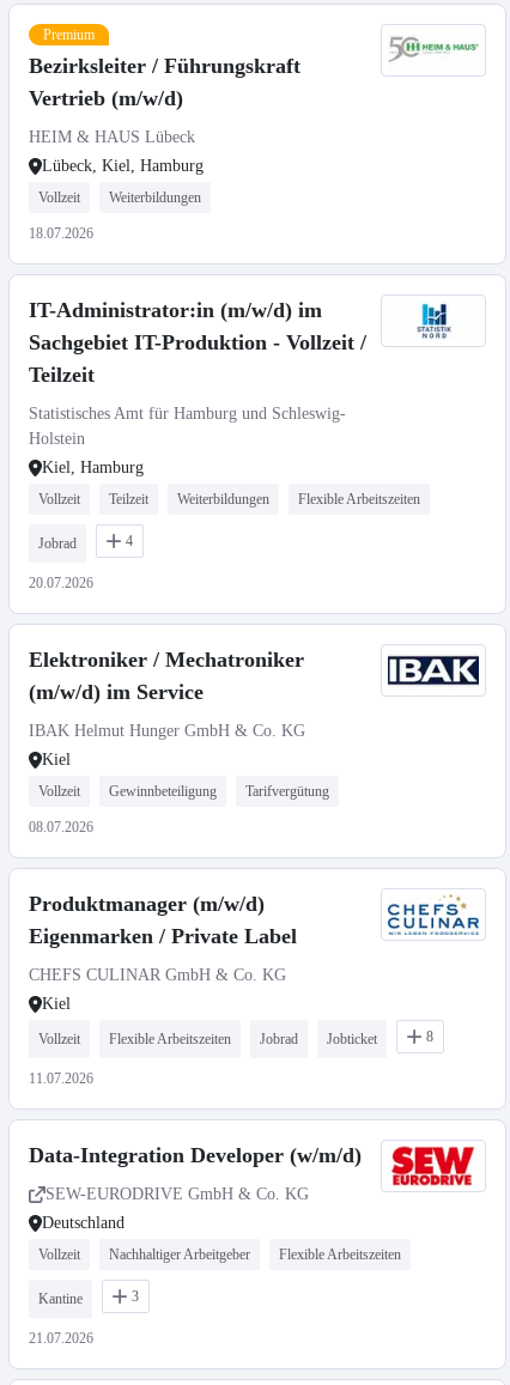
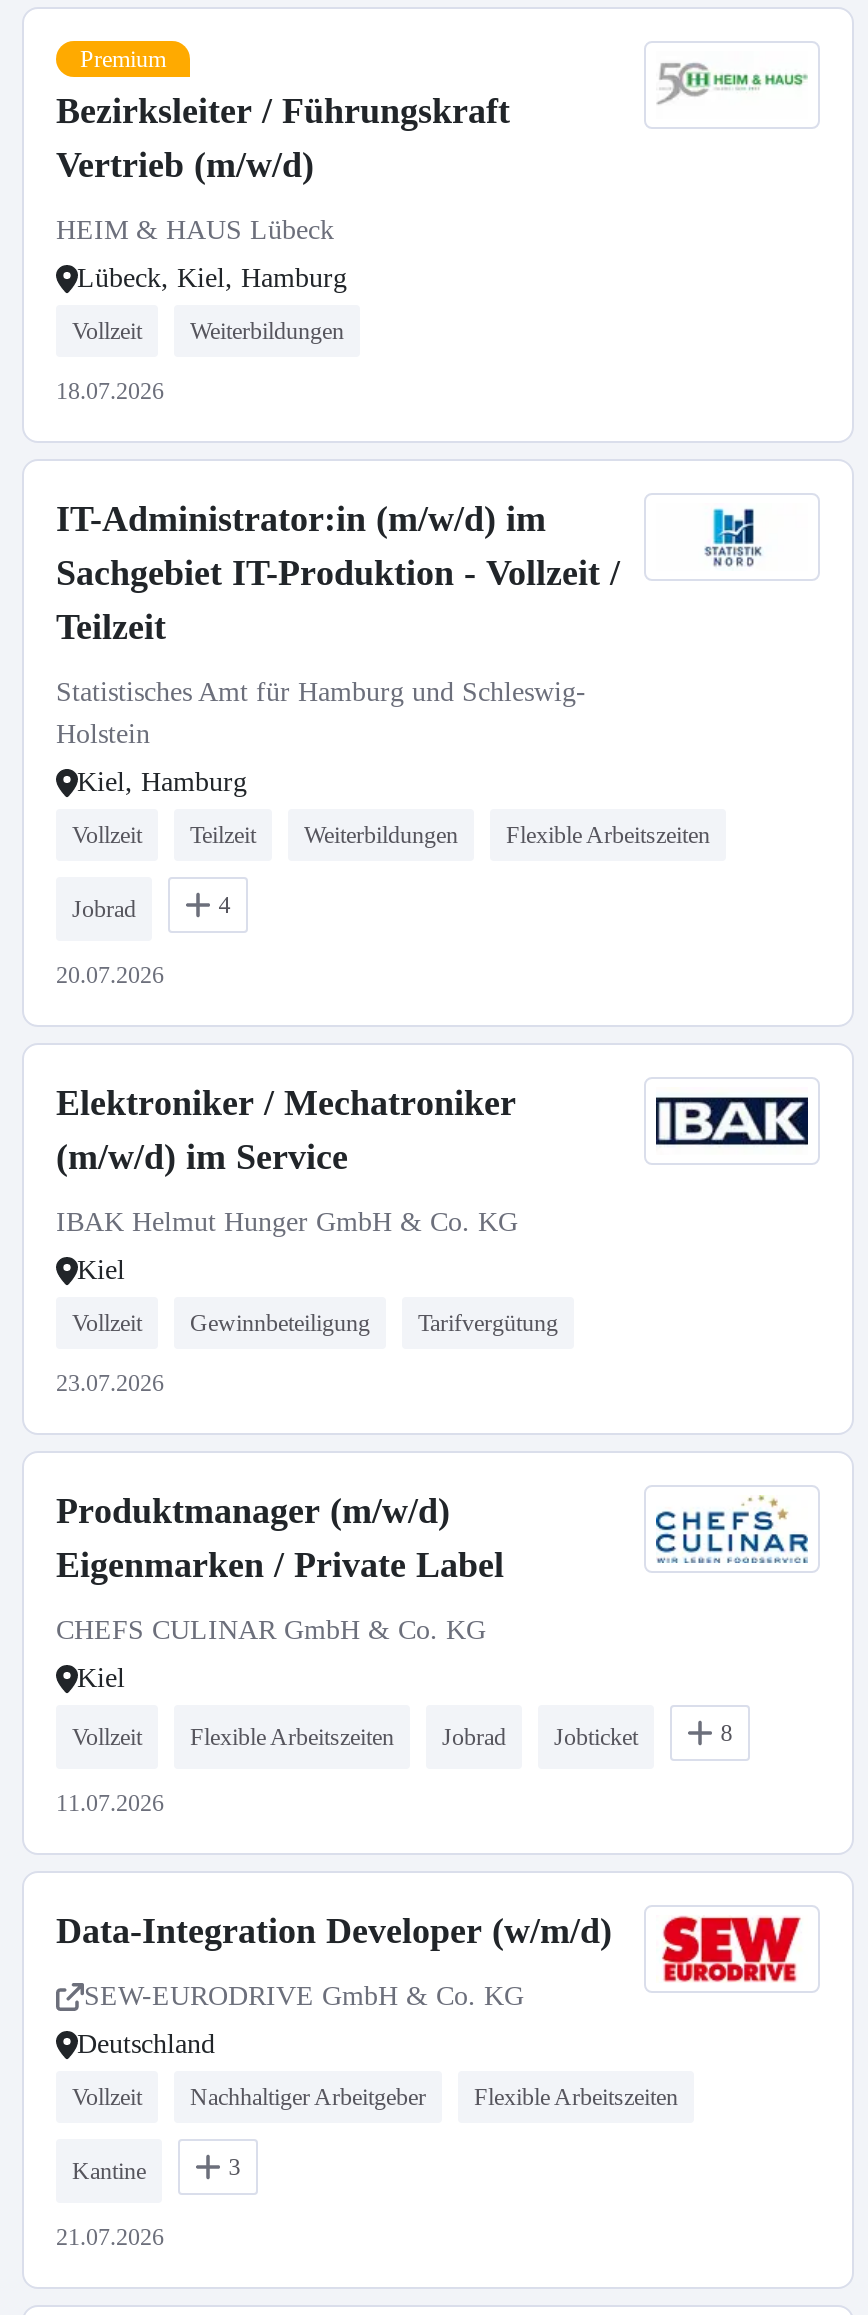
[29,819,93,836] 08.07.2026 -> [56,1369,164,1397] 23.07.2026

